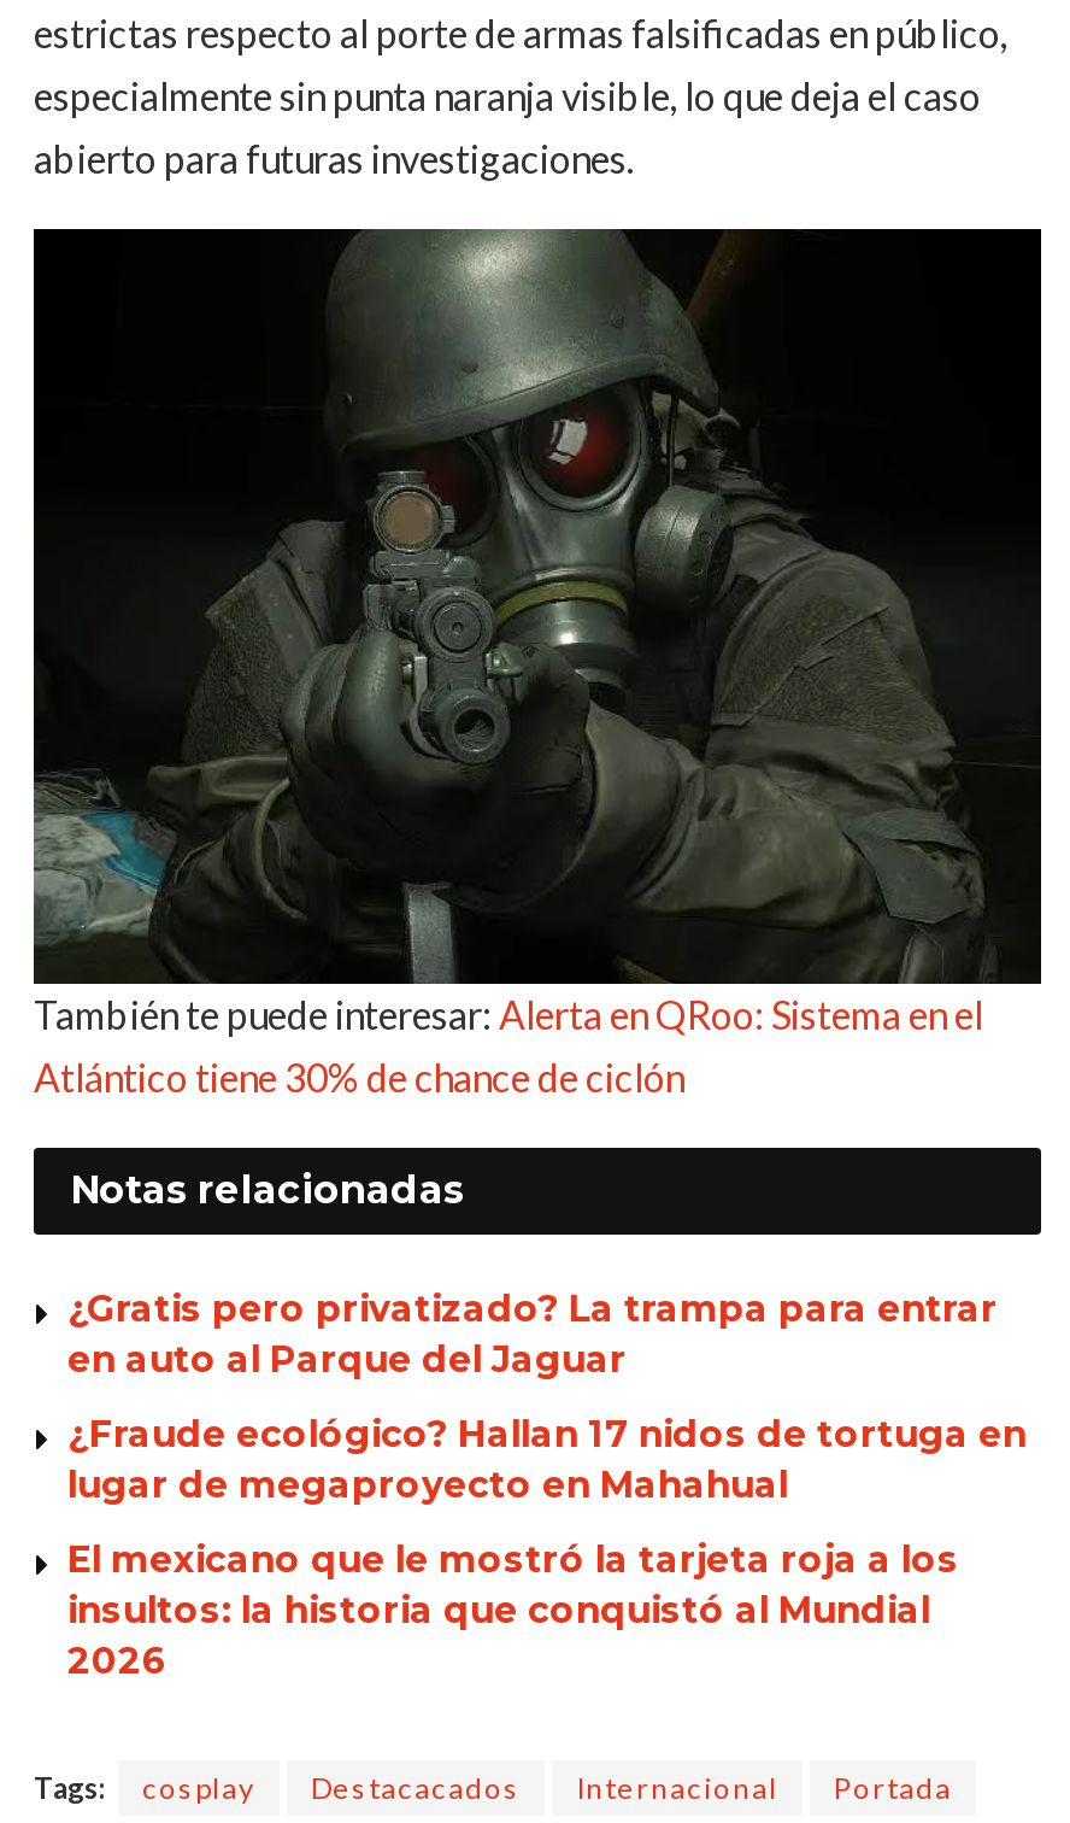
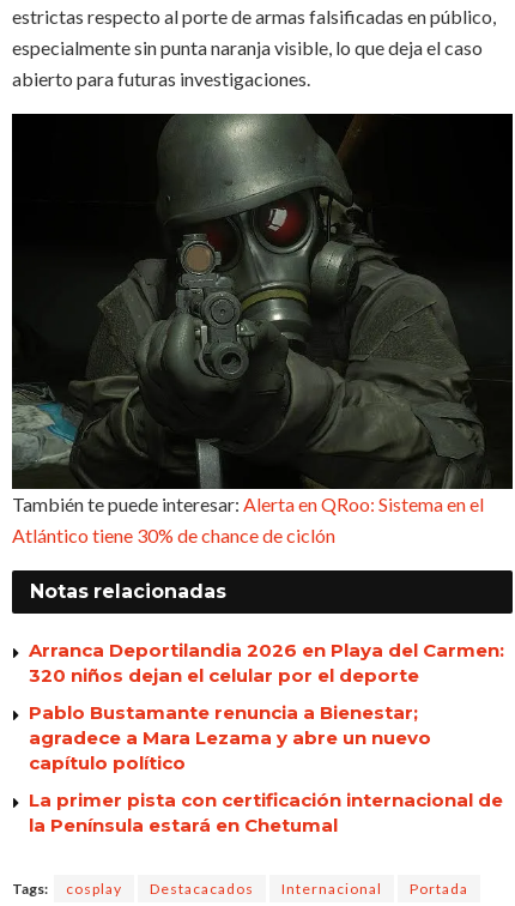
[67,1286,998,1382] ¿Gratis pero privatizado? La trampa para entrar | en auto al Parque del Jaguar -> [29,639,504,687] Arranca Deportilandia 2026 en Playa del Carmen: | 320 niños dejan el celular por el deporte
[67,1411,1027,1508] ¿Fraude ecológico? Hallan 17 nidos de tortuga en | lugar de megaproyecto en Mahahual -> [29,701,431,775] Pablo Bustamante renuncia a Bienestar; | agradece a Mara Lezama y abre un nuevo | capítulo político
[67,1537,959,1684] El mexicano que le mostró la tarjeta roja a los | insultos: la historia que conquistó al Mundial | 2026 -> [29,789,503,837] La primer pista con certificación internacional de | la Península estará en Chetumal

